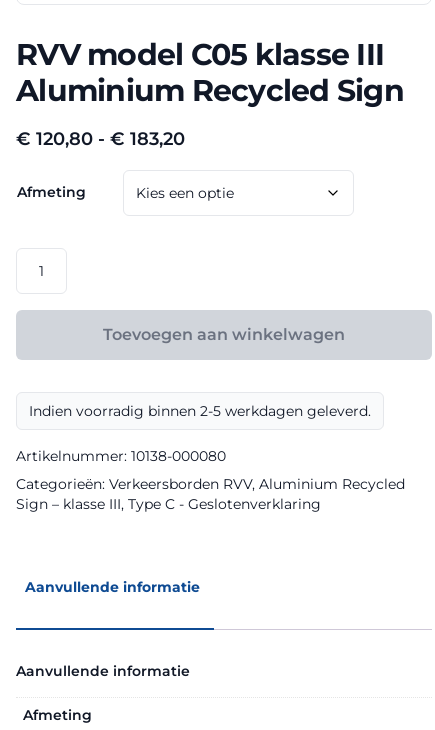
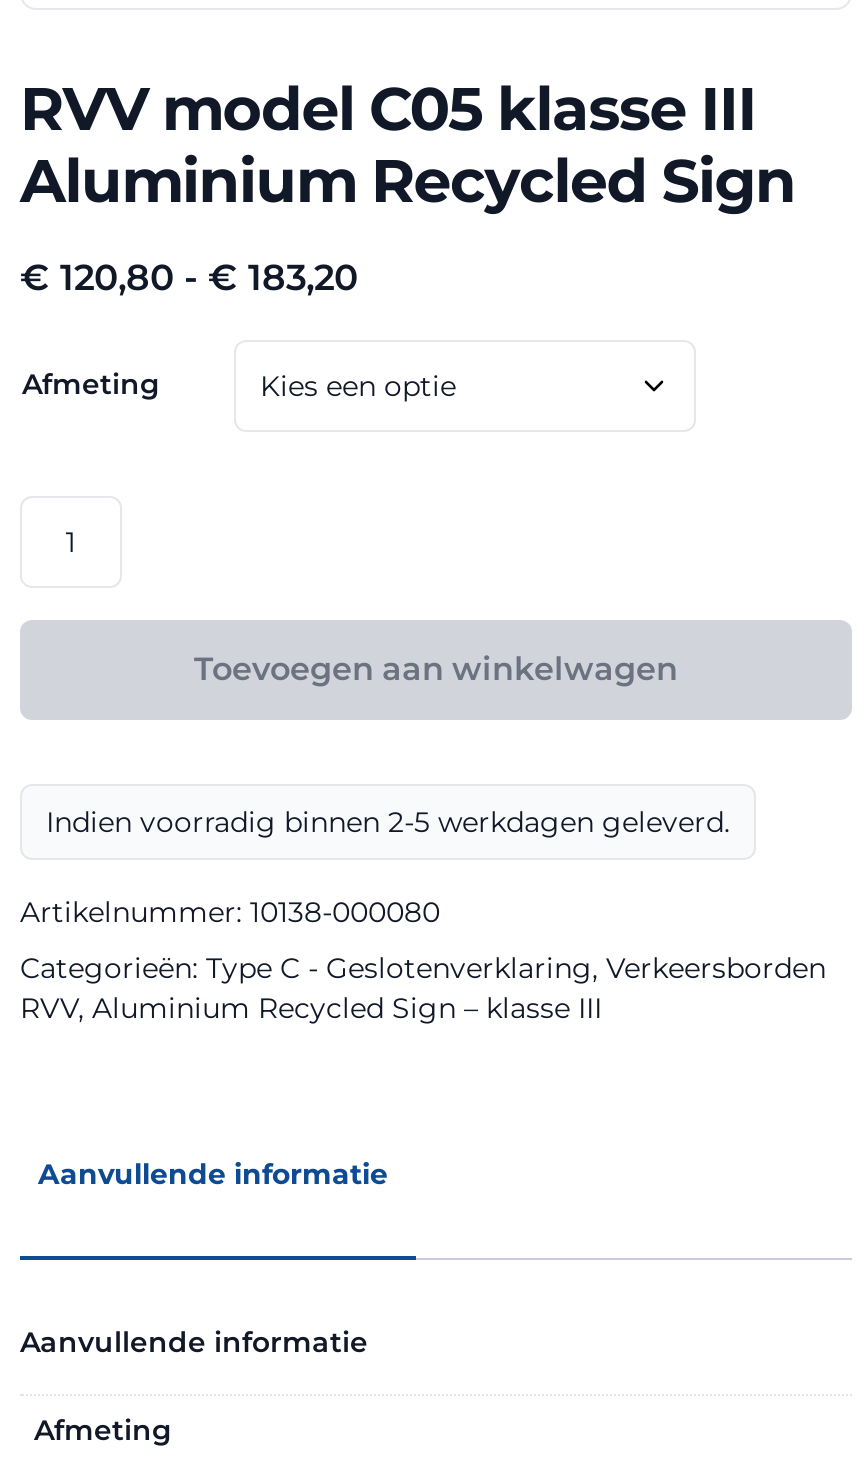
[16,475,405,513] Categorieën: Verkeersborden RVV, Aluminium Recycled | Sign – klasse III, Type C - Geslotenverklaring -> [20,951,826,1027] Categorieën: Type C - Geslotenverklaring, Verkeersborden | RVV, Aluminium Recycled Sign – klasse III

